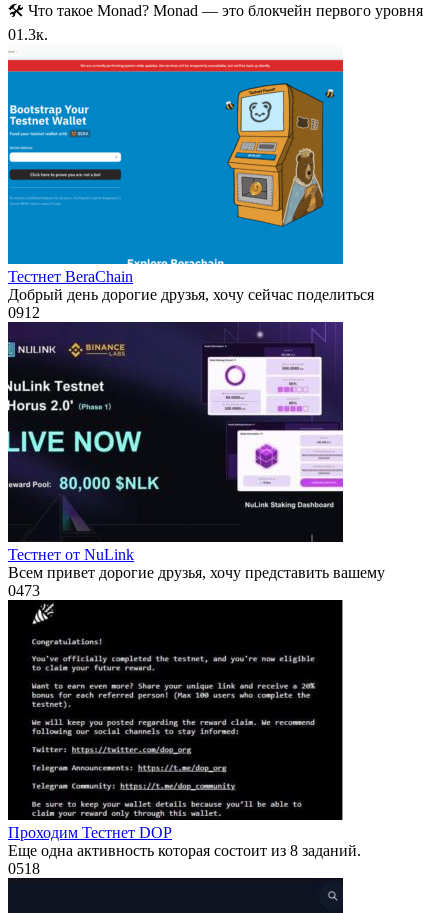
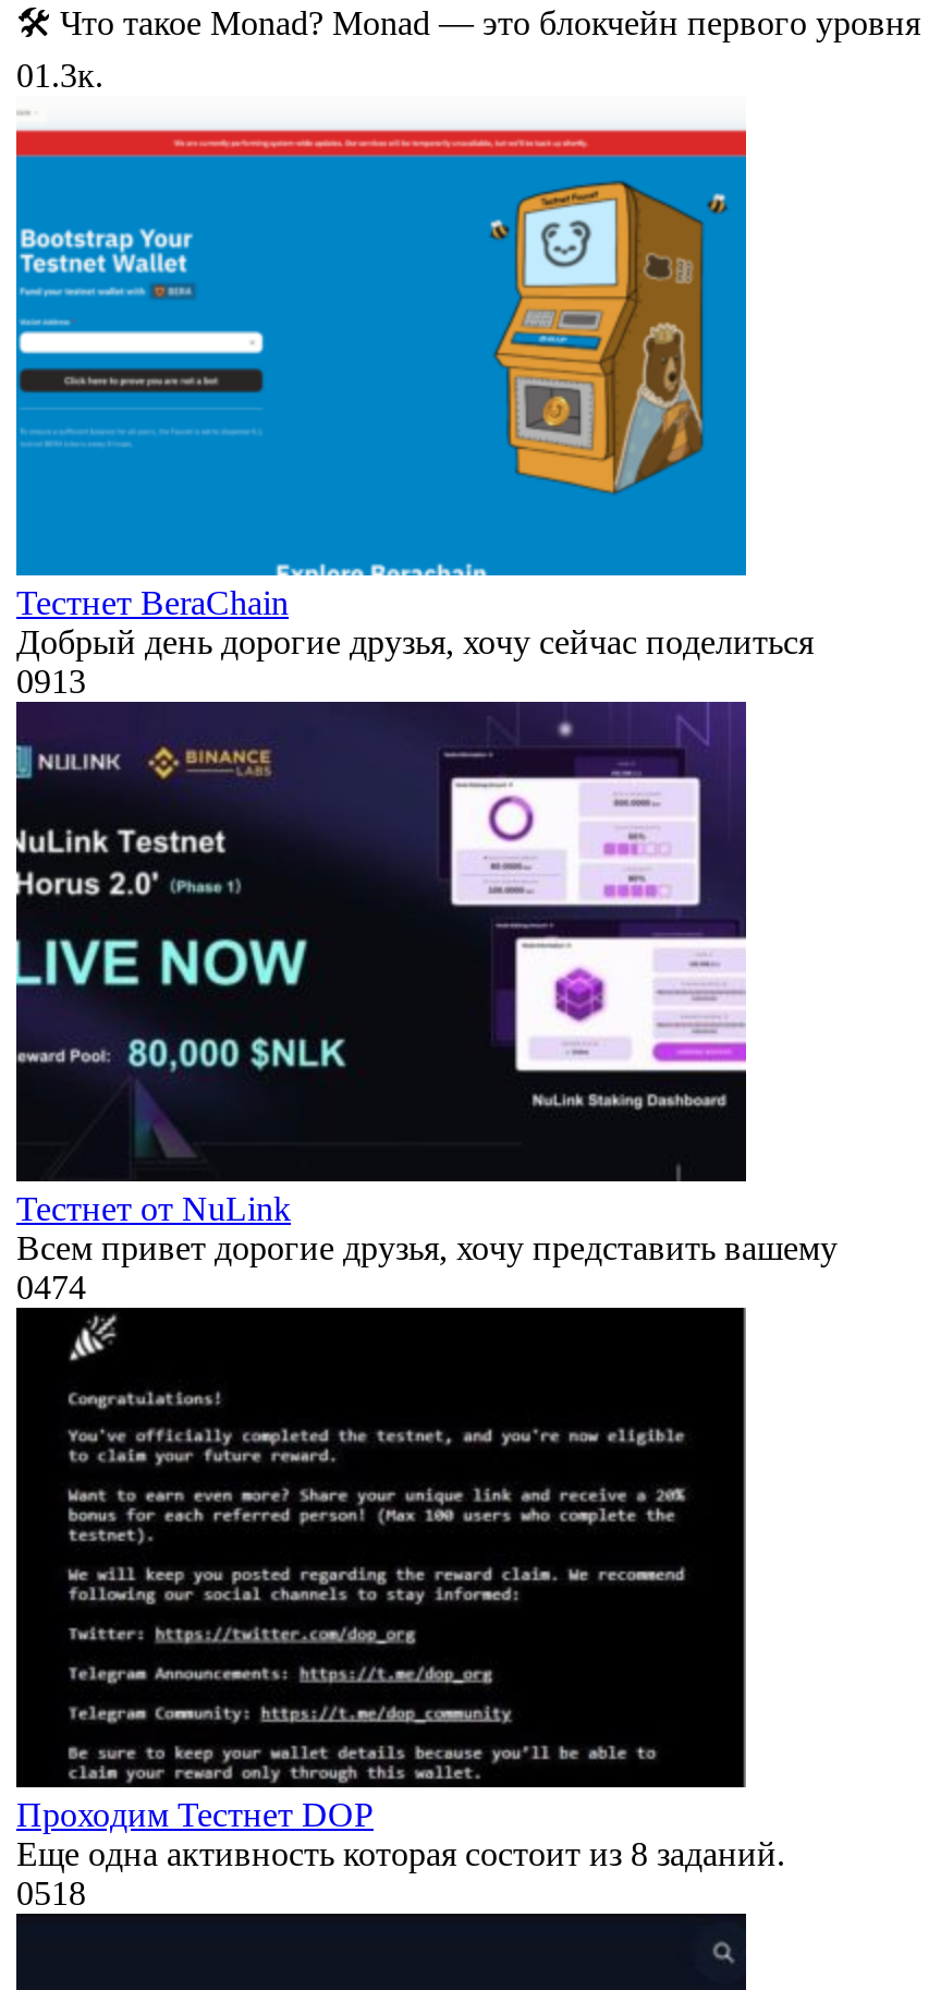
[8,304,40,321] 0912 -> [16,663,86,700] 0913
[8,582,40,599] 0473 -> [16,1269,86,1306] 0474

